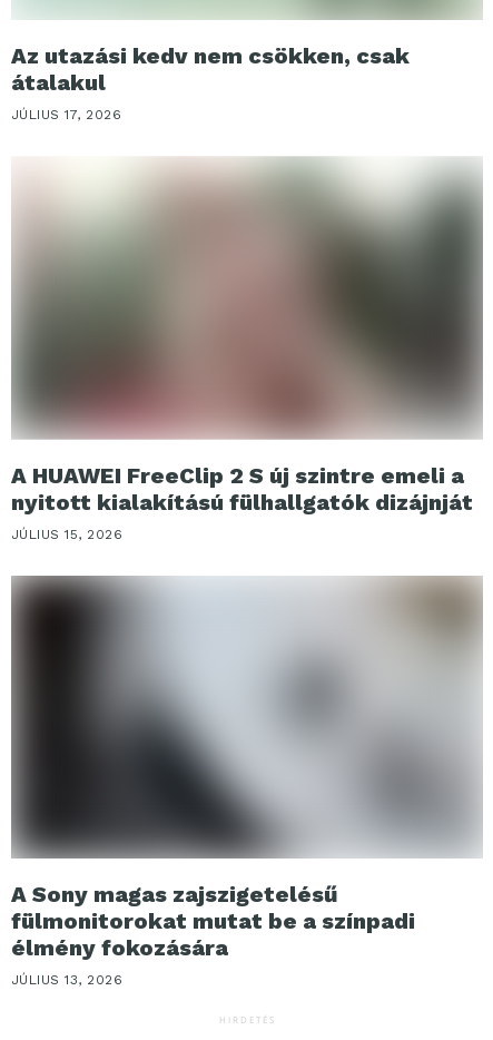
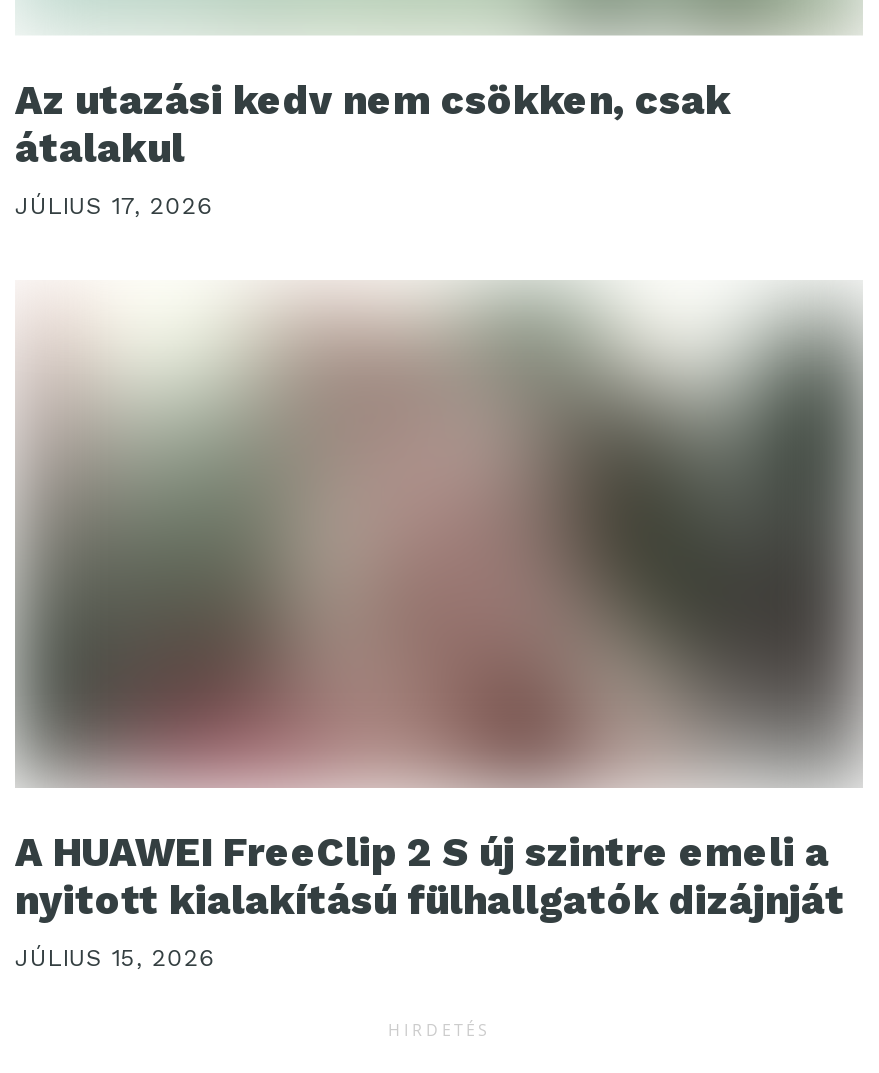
[10,575,483,988] [image] | A Sony magas zajszigetelésű | fülmonitorokat mutat be a színpadi | élmény fokozására | JÚLIUS 13, 2026 -> none

